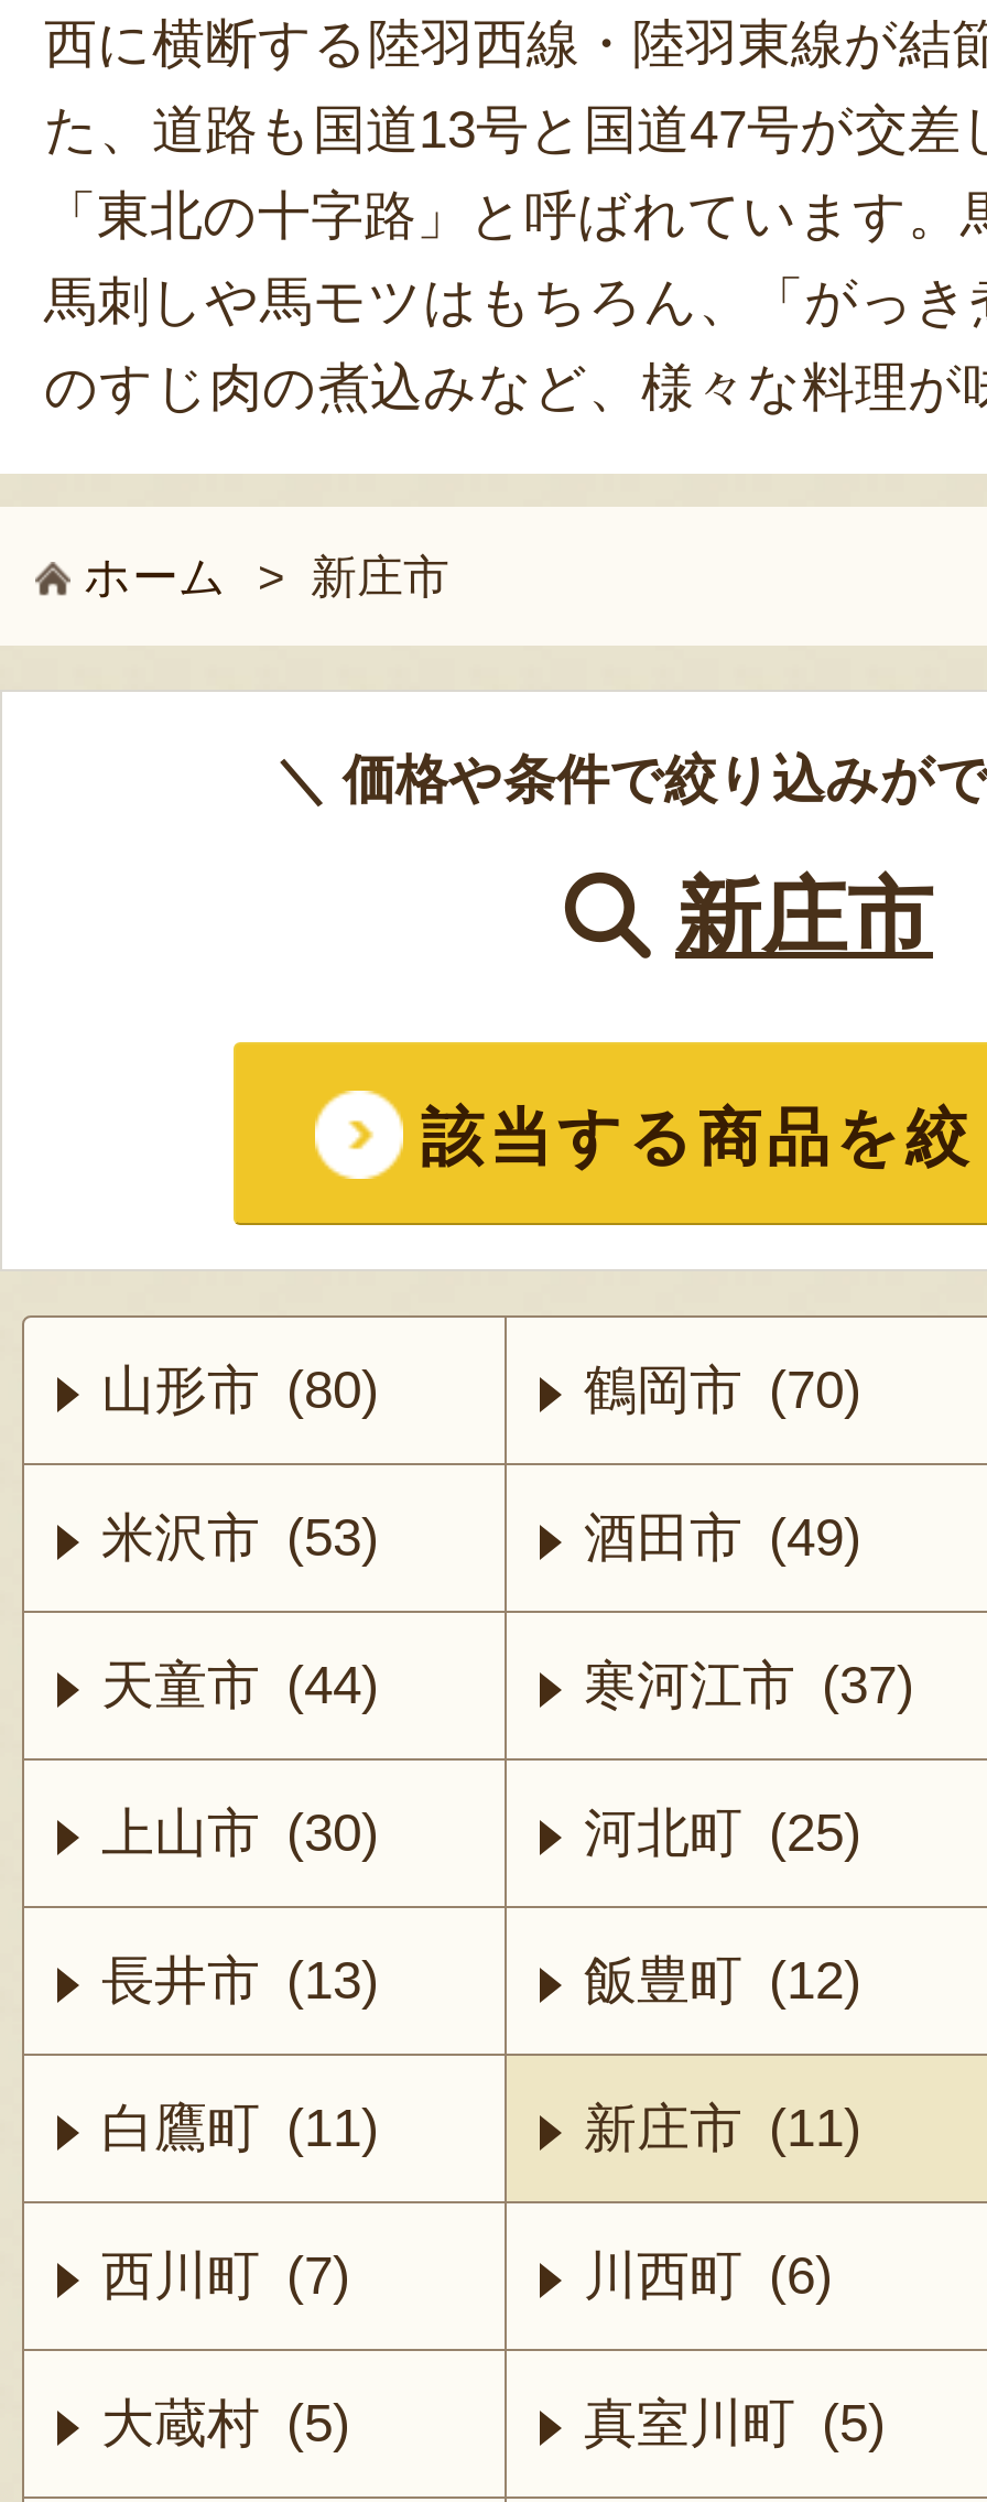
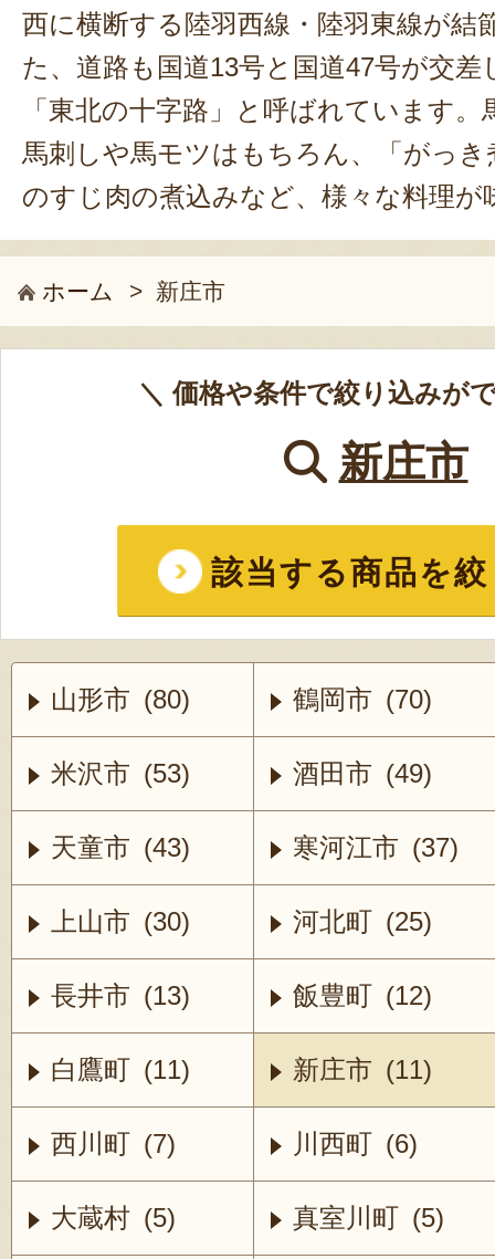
[101,1656,379,1715] 天童市 (44) -> [51,833,190,863] 天童市 (43)

